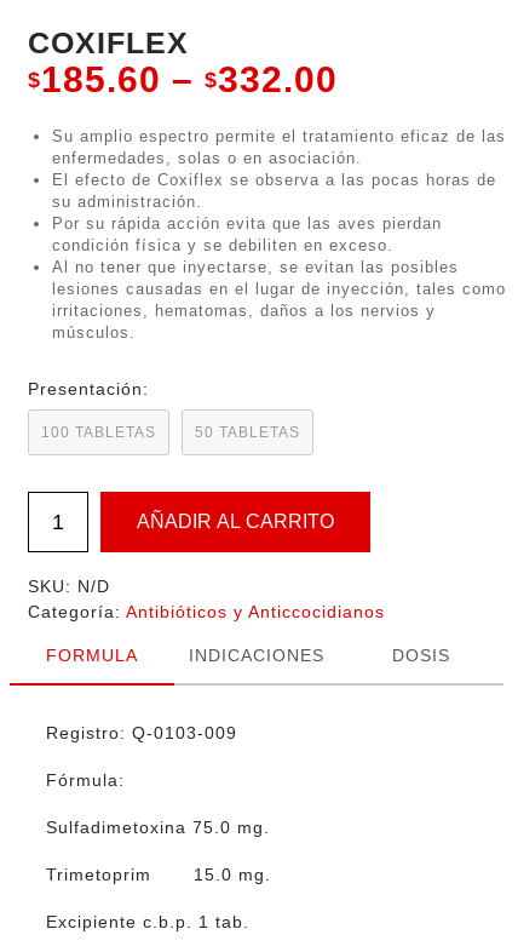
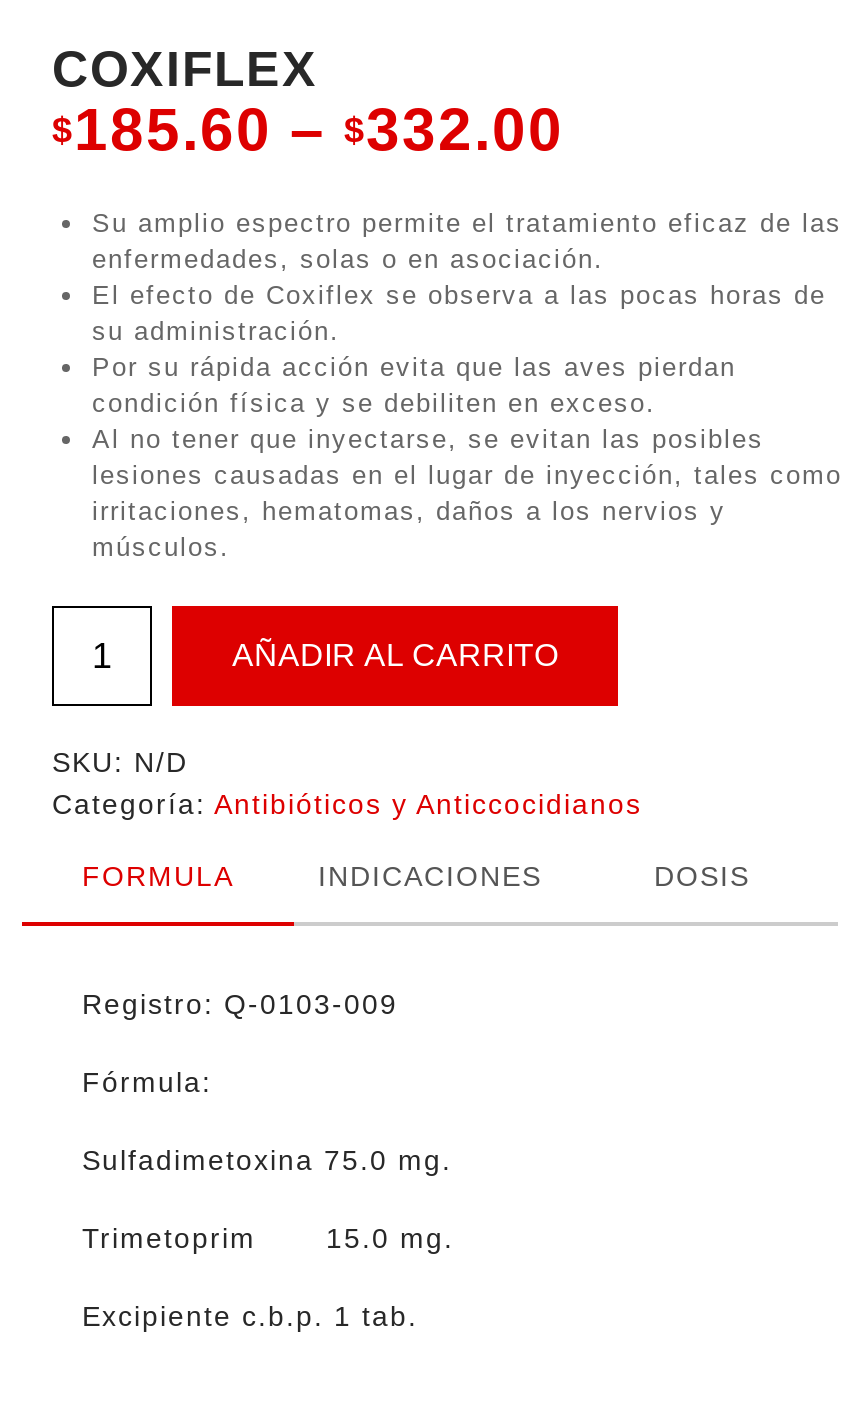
[28,379,300,441] Presentación: | 100 TABLETAS | 50 TABLETAS -> none

